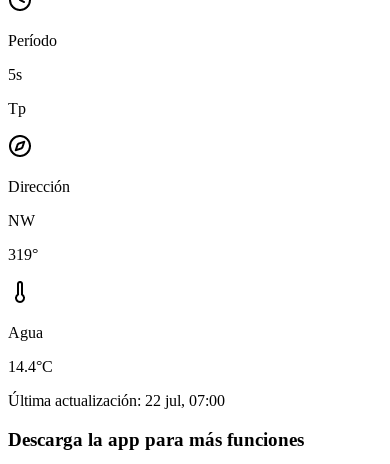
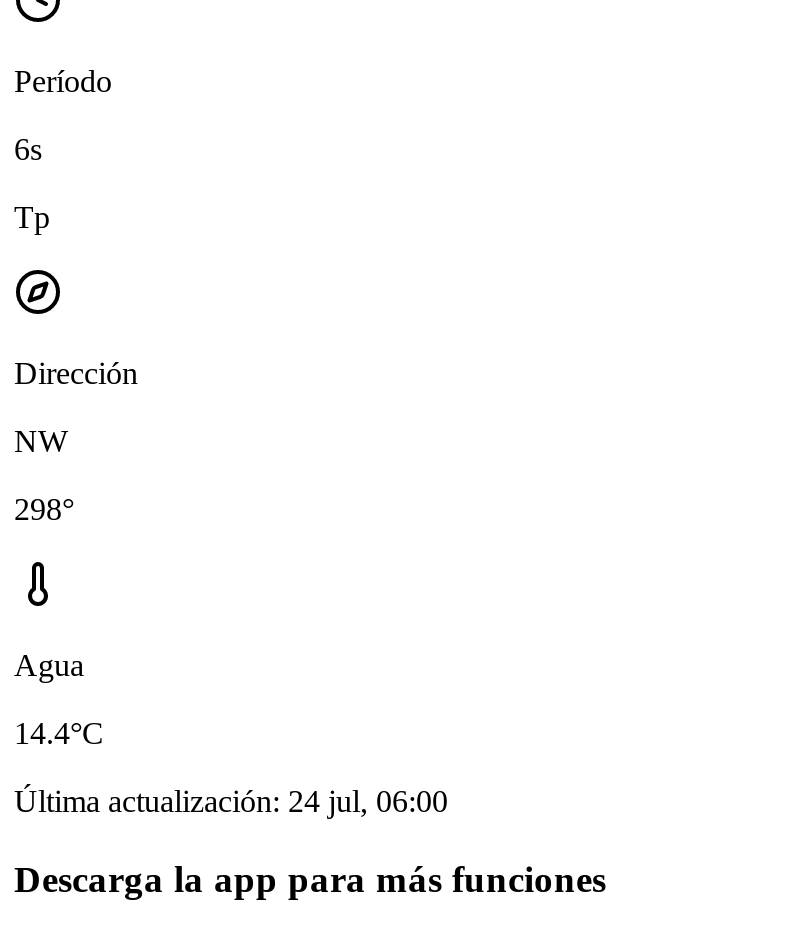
[8,66,22,83] 5s -> [14,132,42,166] 6s
[8,246,38,263] 319° -> [14,492,74,526] 298°
[8,392,225,409] Última actualización: 22 jul, 07:00 -> [14,784,448,818] Última actualización: 24 jul, 06:00

